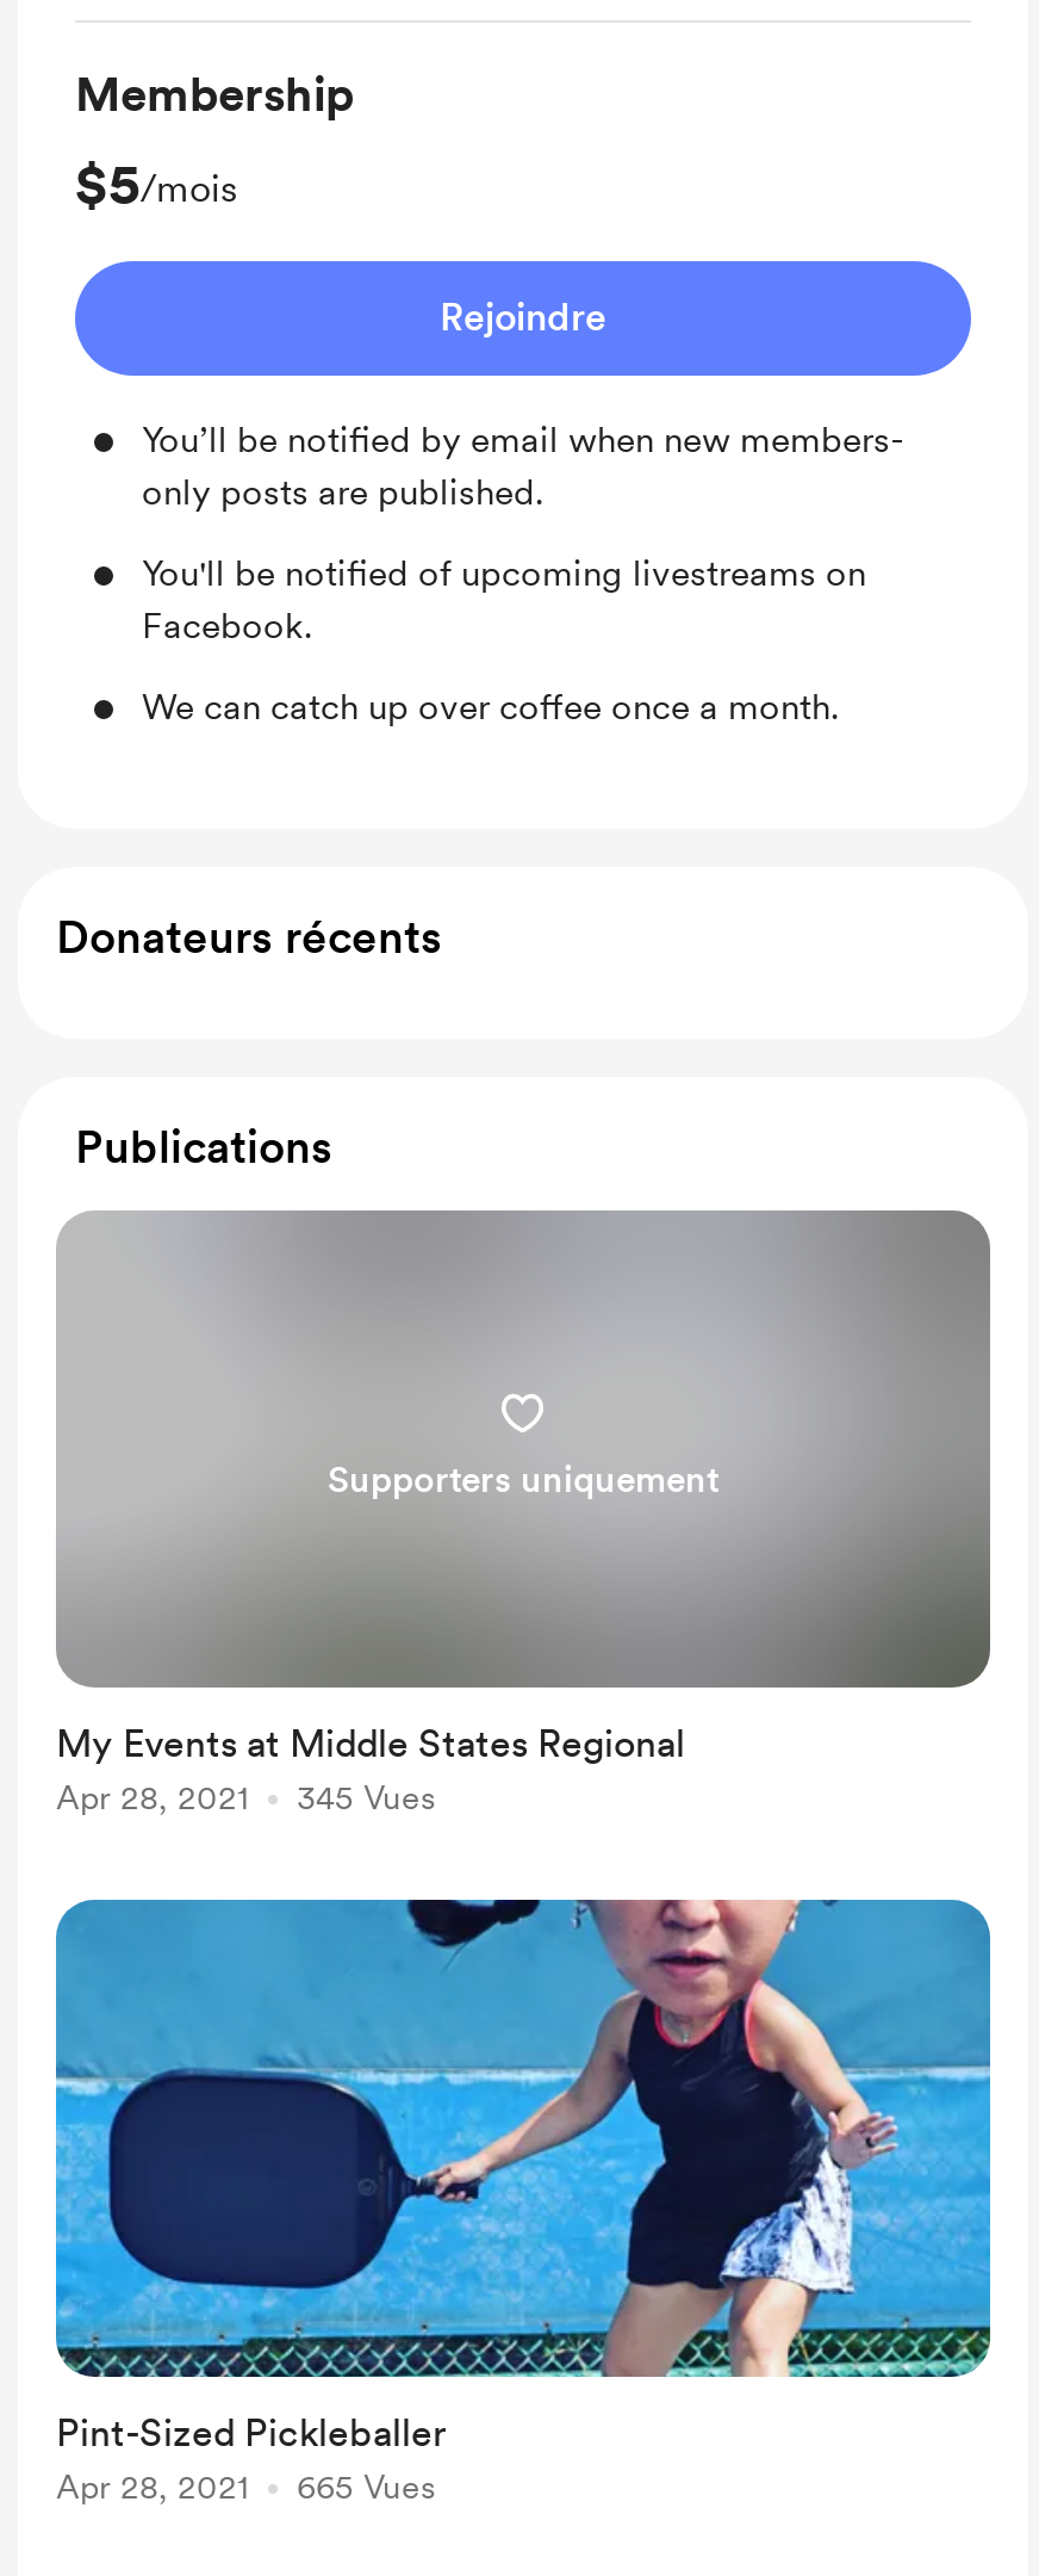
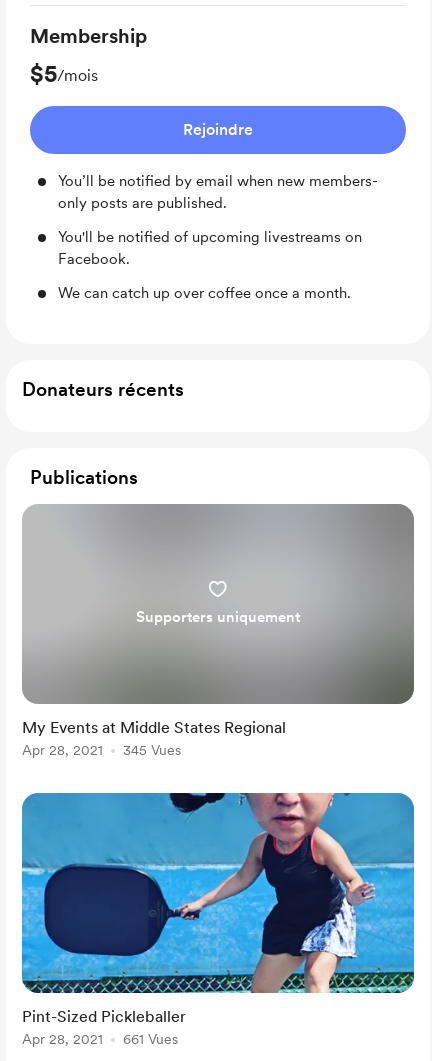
[56,2467,435,2506] Apr 28, 2021 665 Vues -> [22,1031,178,1047] Apr 28, 2021 661 Vues

